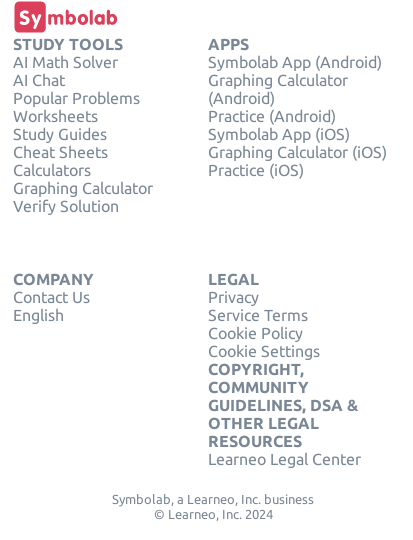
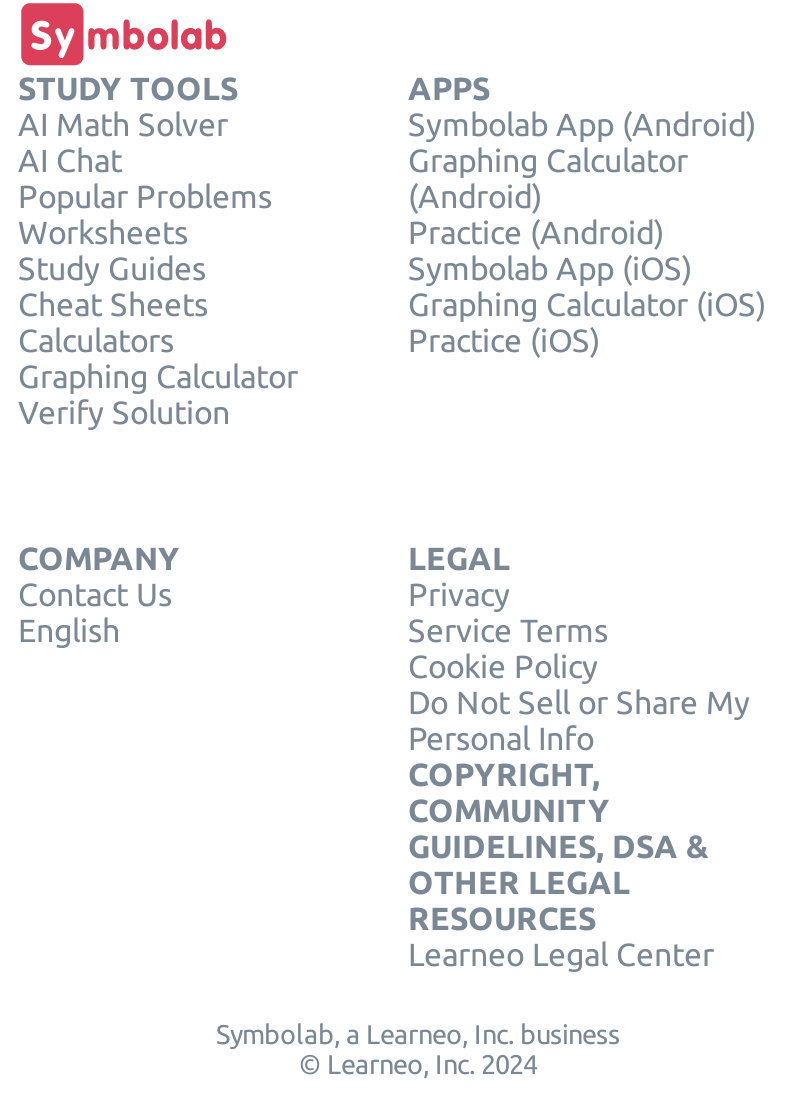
[208,342,320,360] Cookie Settings -> [408,685,750,757] Do Not Sell or Share My | Personal Info

